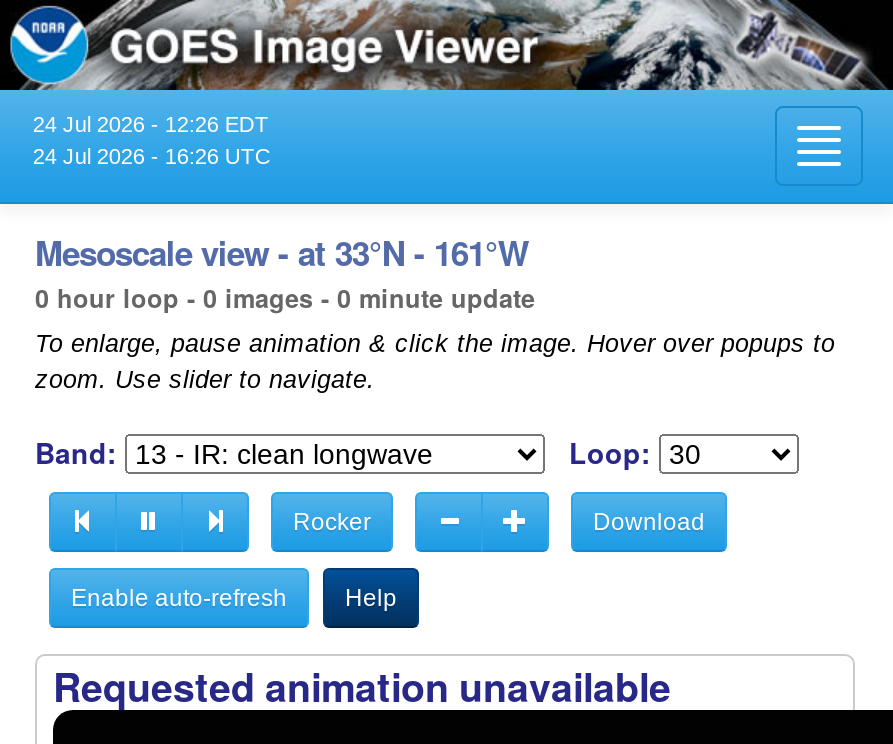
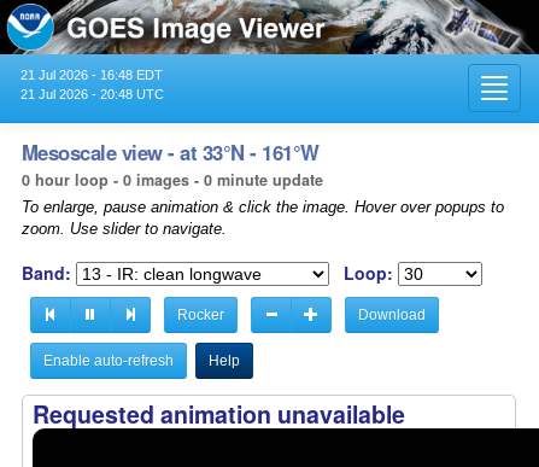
[33,112,269,136] 24 Jul 2026 - 12:26 EDT -> [20,67,163,82] 21 Jul 2026 - 16:48 EDT
[33,144,271,168] 24 Jul 2026 - 16:26 UTC -> [20,87,164,101] 21 Jul 2026 - 20:48 UTC

